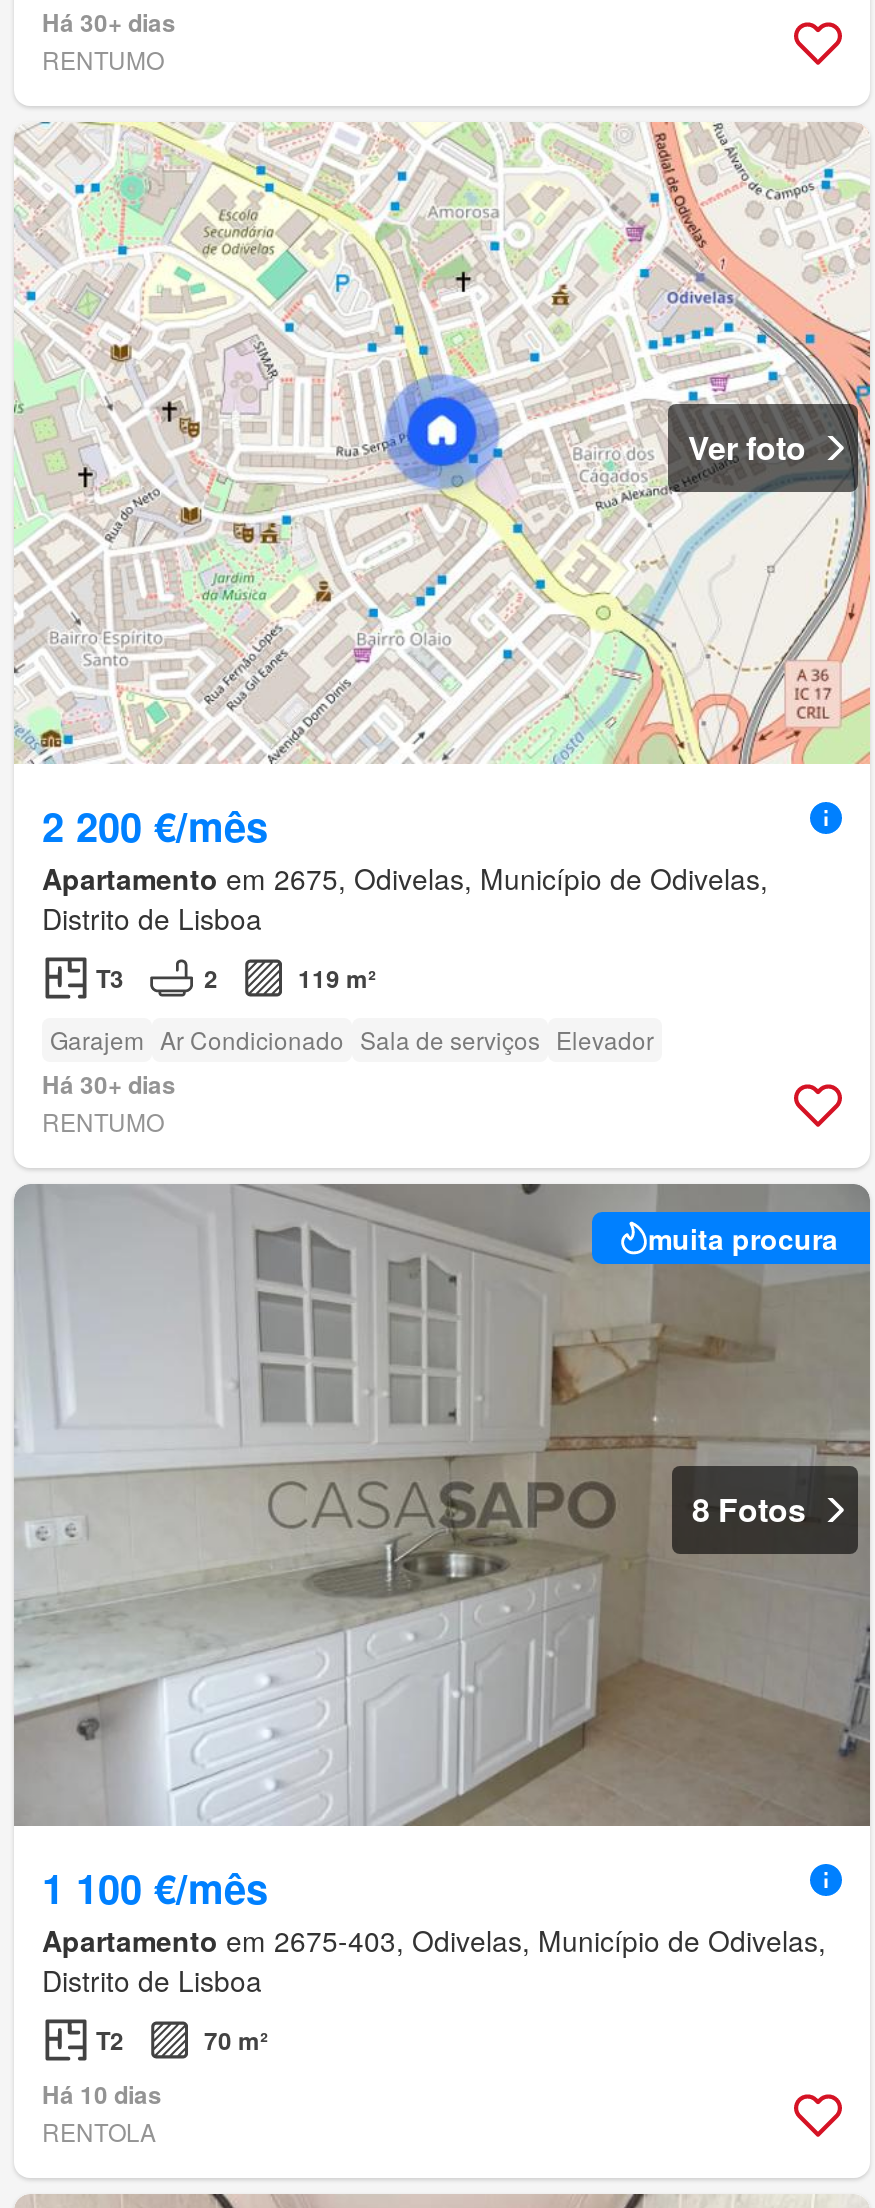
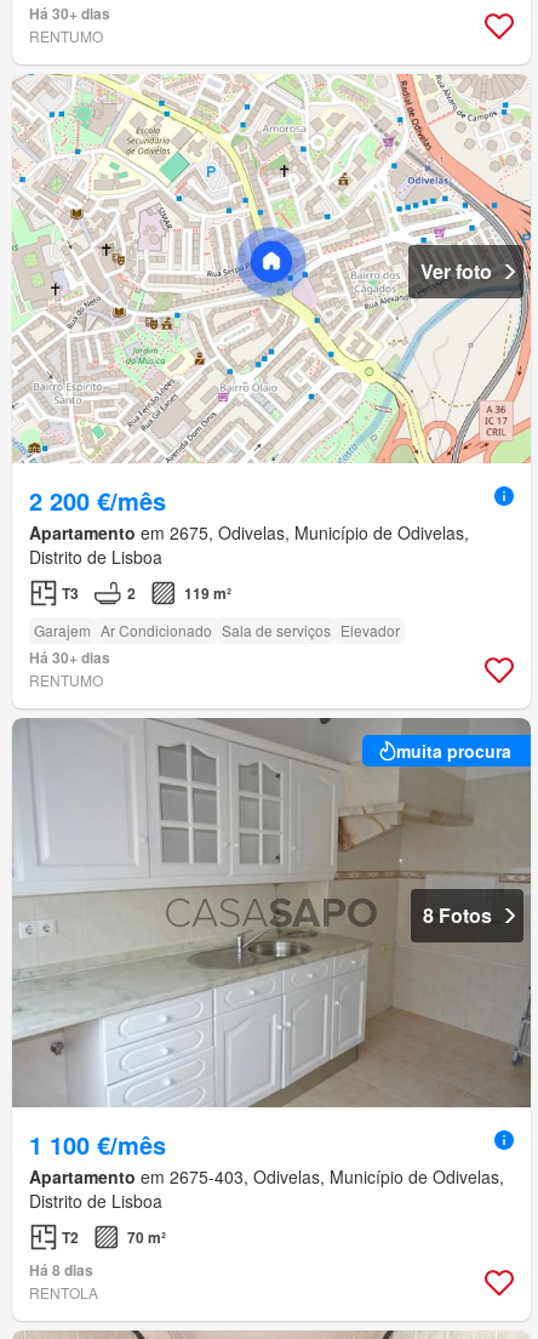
[42,2077,162,2113] Há 10 dias -> [29,1259,93,1281] Há 8 dias

